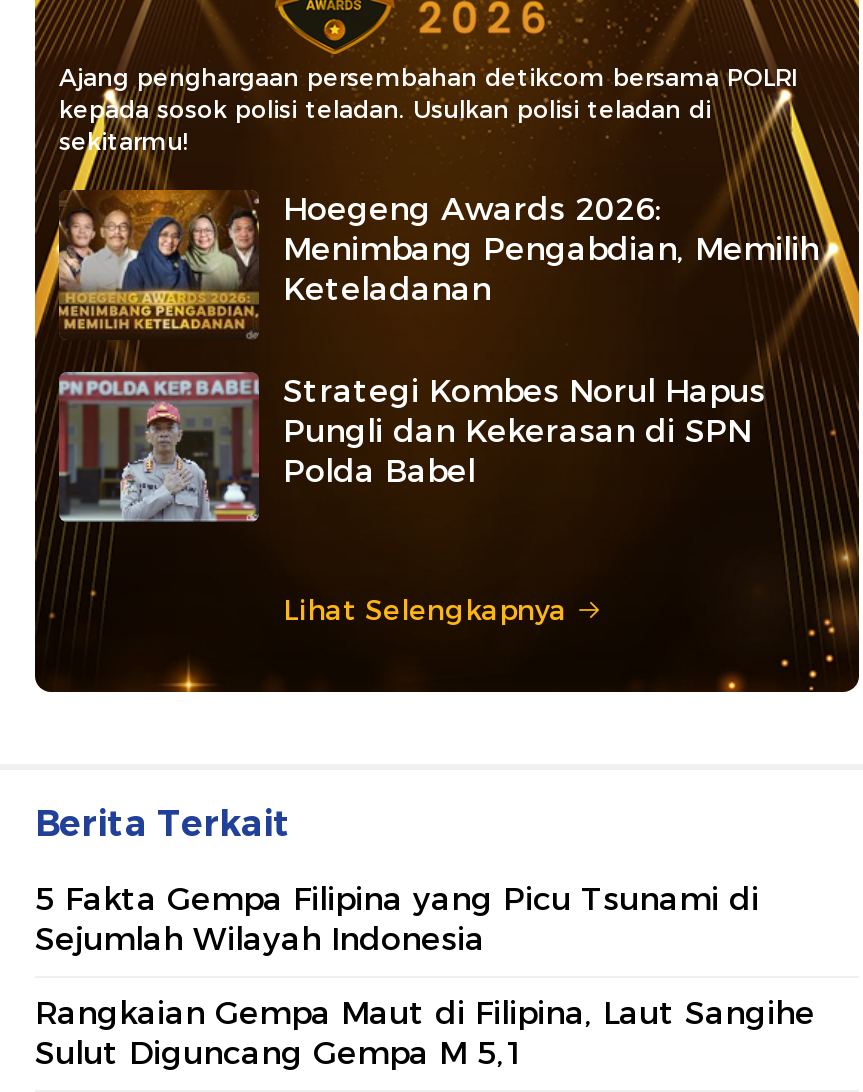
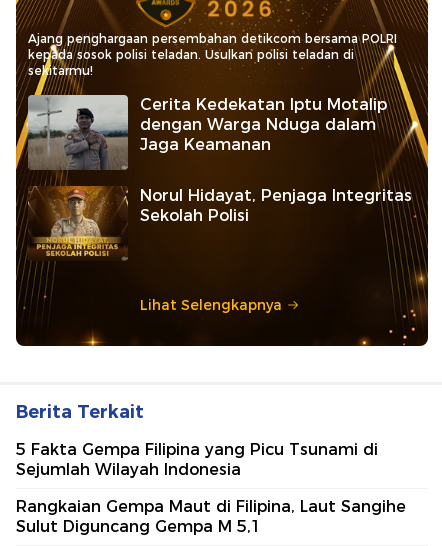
[57,188,819,338] [image] | Hoegeng Awards 2026: | Menimbang Pengabdian, Memilih | Keteladanan -> [27,94,387,170] [image] | Cerita Kedekatan Iptu Motalip | dengan Warga Nduga dalam | Jaga Keamanan
[57,370,765,524] [image] | Strategi Kombes Norul Hapus | Pungli dan Kekerasan di SPN | Polda Babel -> [28,185,412,261] [image] | Norul Hidayat, Penjaga Integritas | Sekolah Polisi

